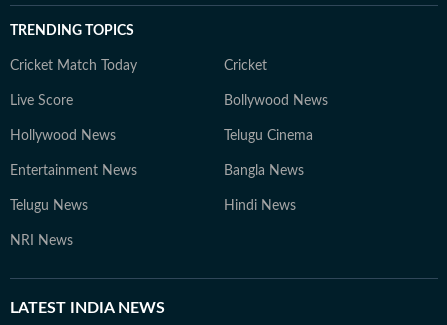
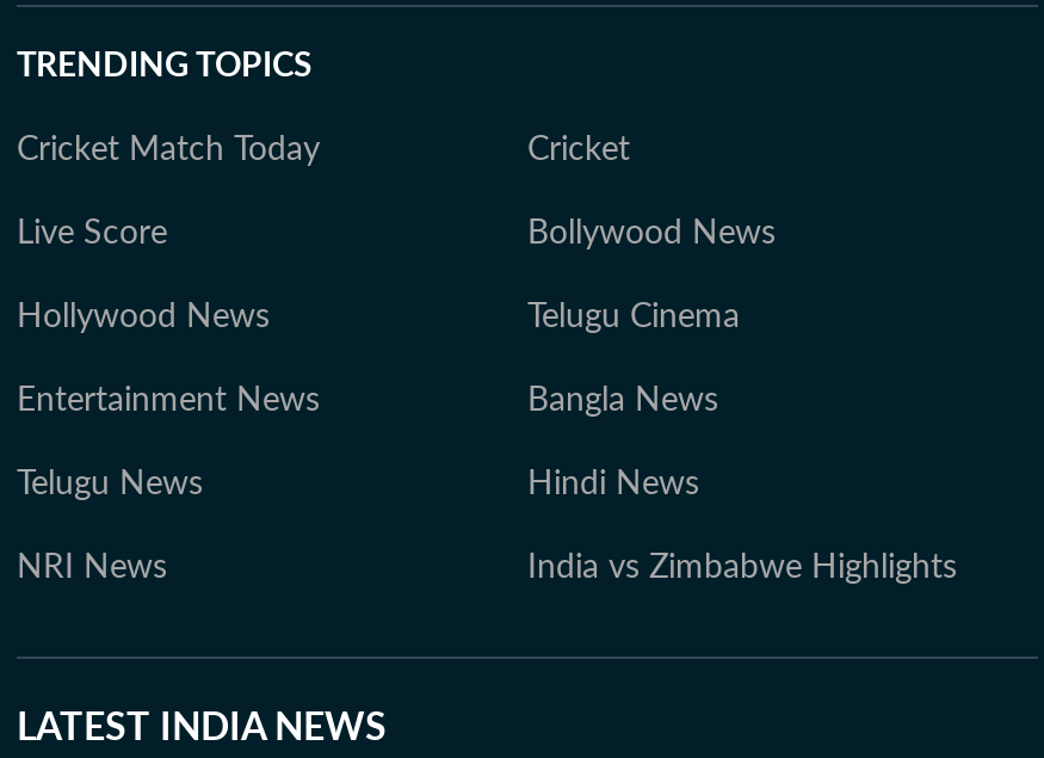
none -> [527,551,957,585] India vs Zimbabwe Highlights

